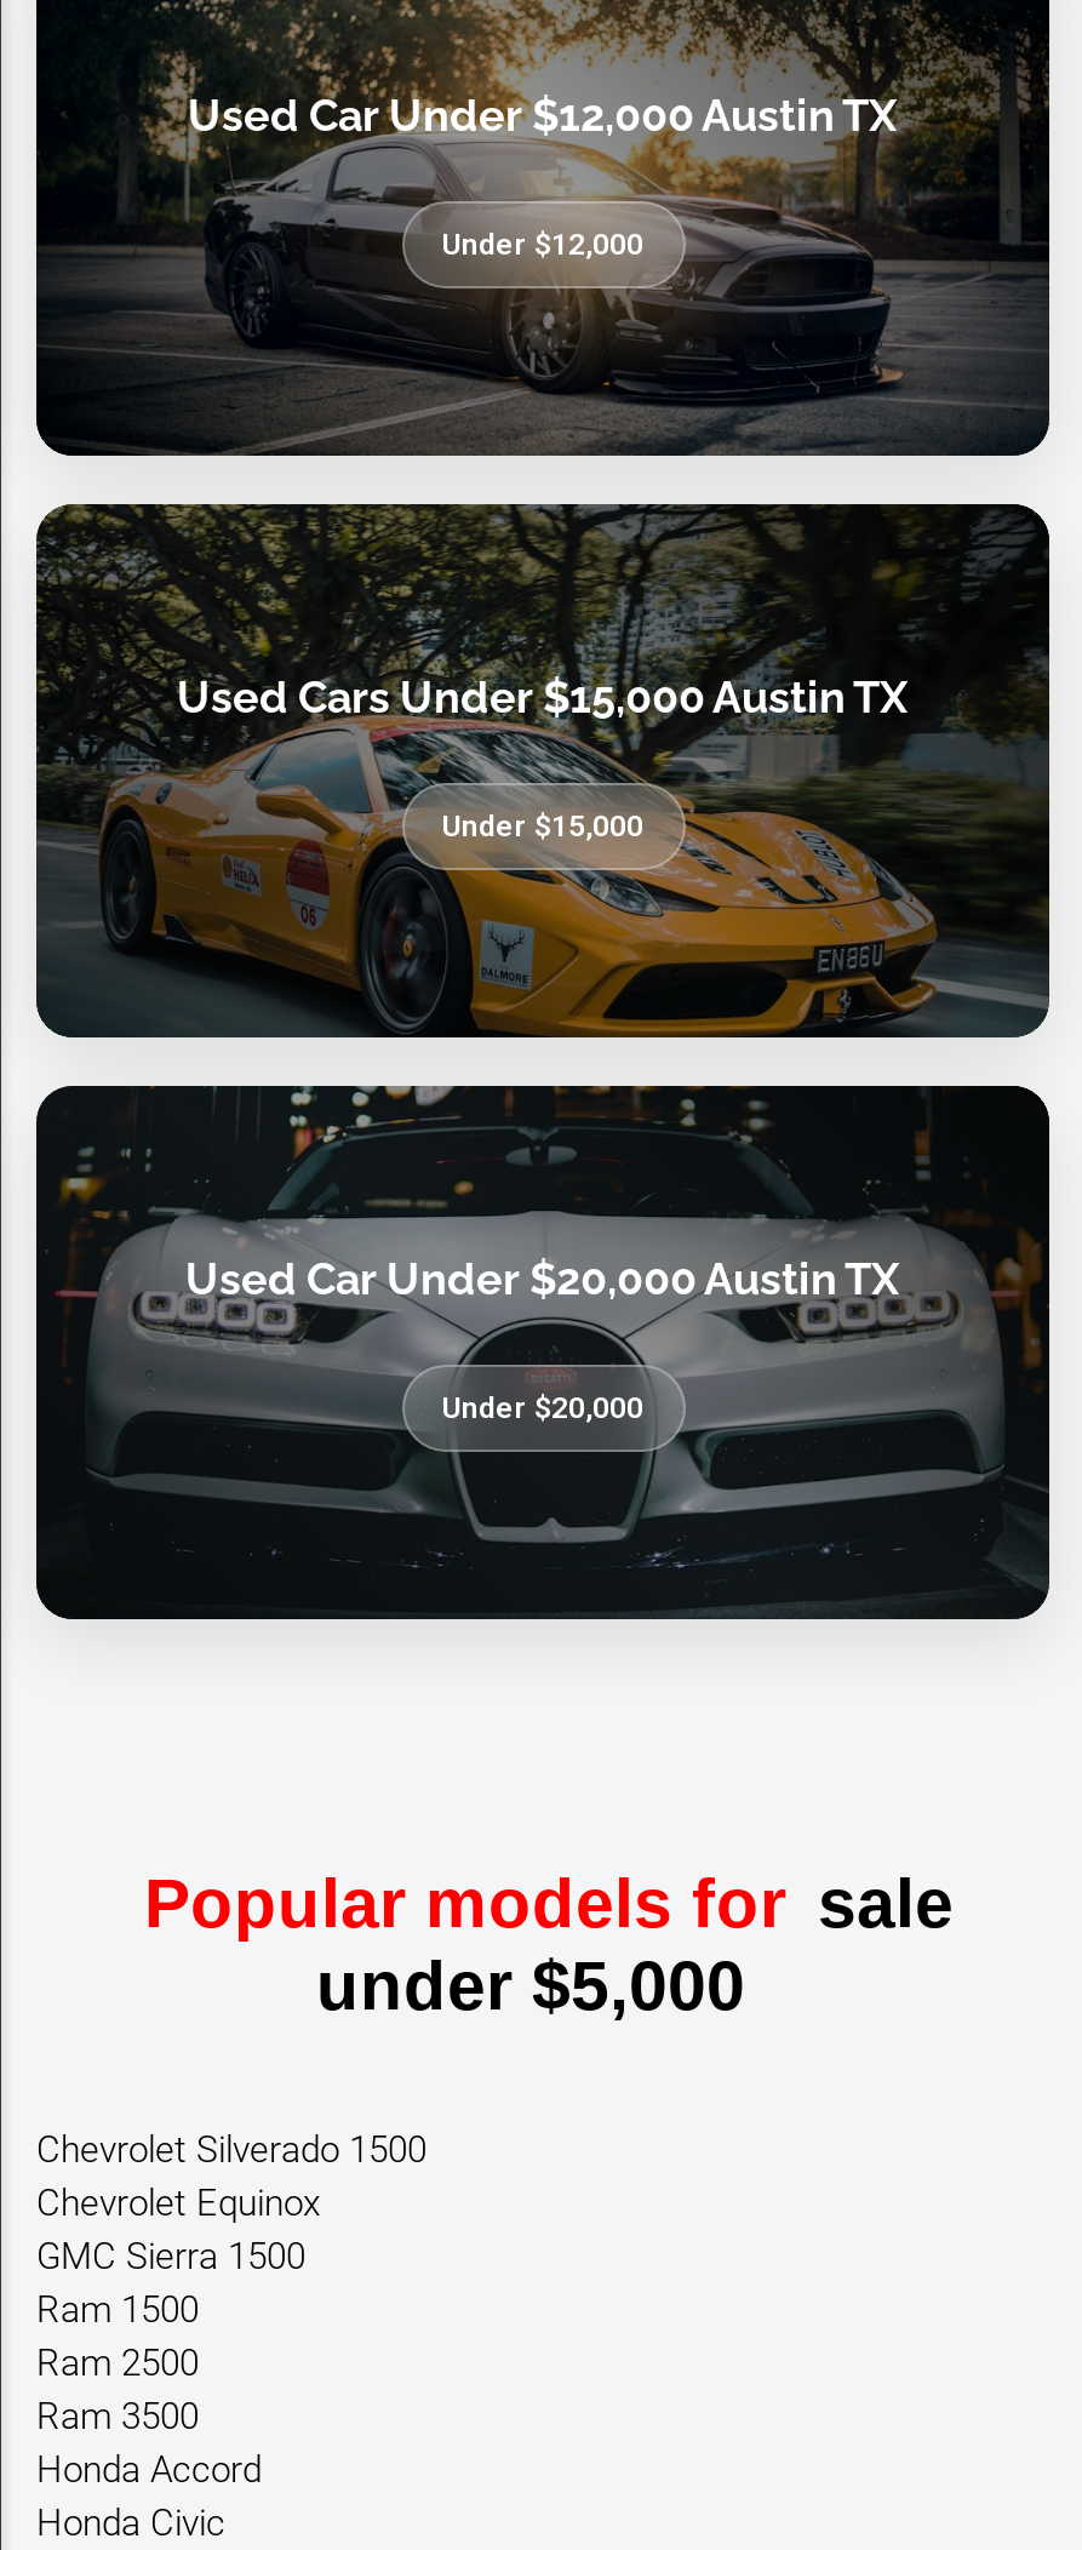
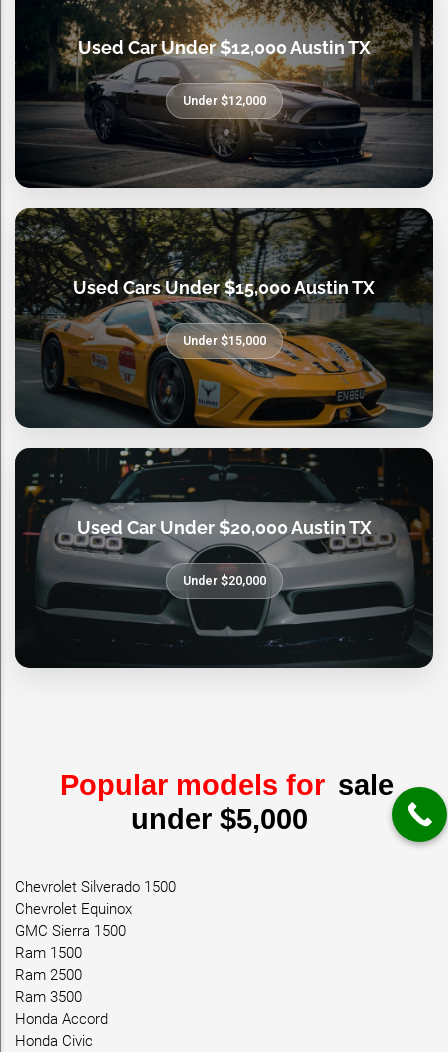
none -> [390,786,445,846] [image]

